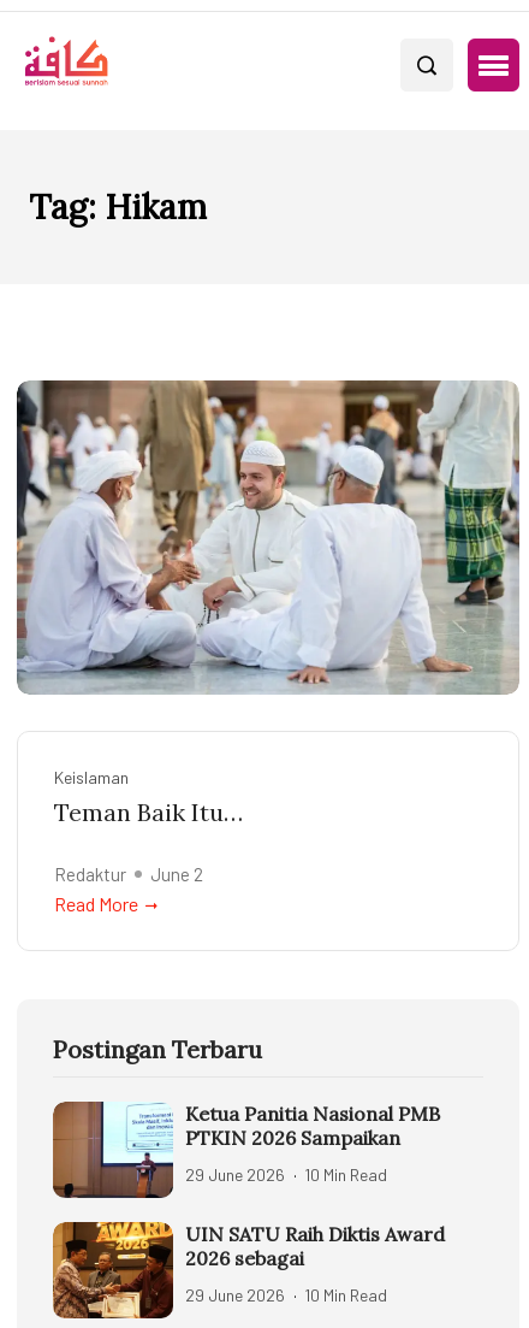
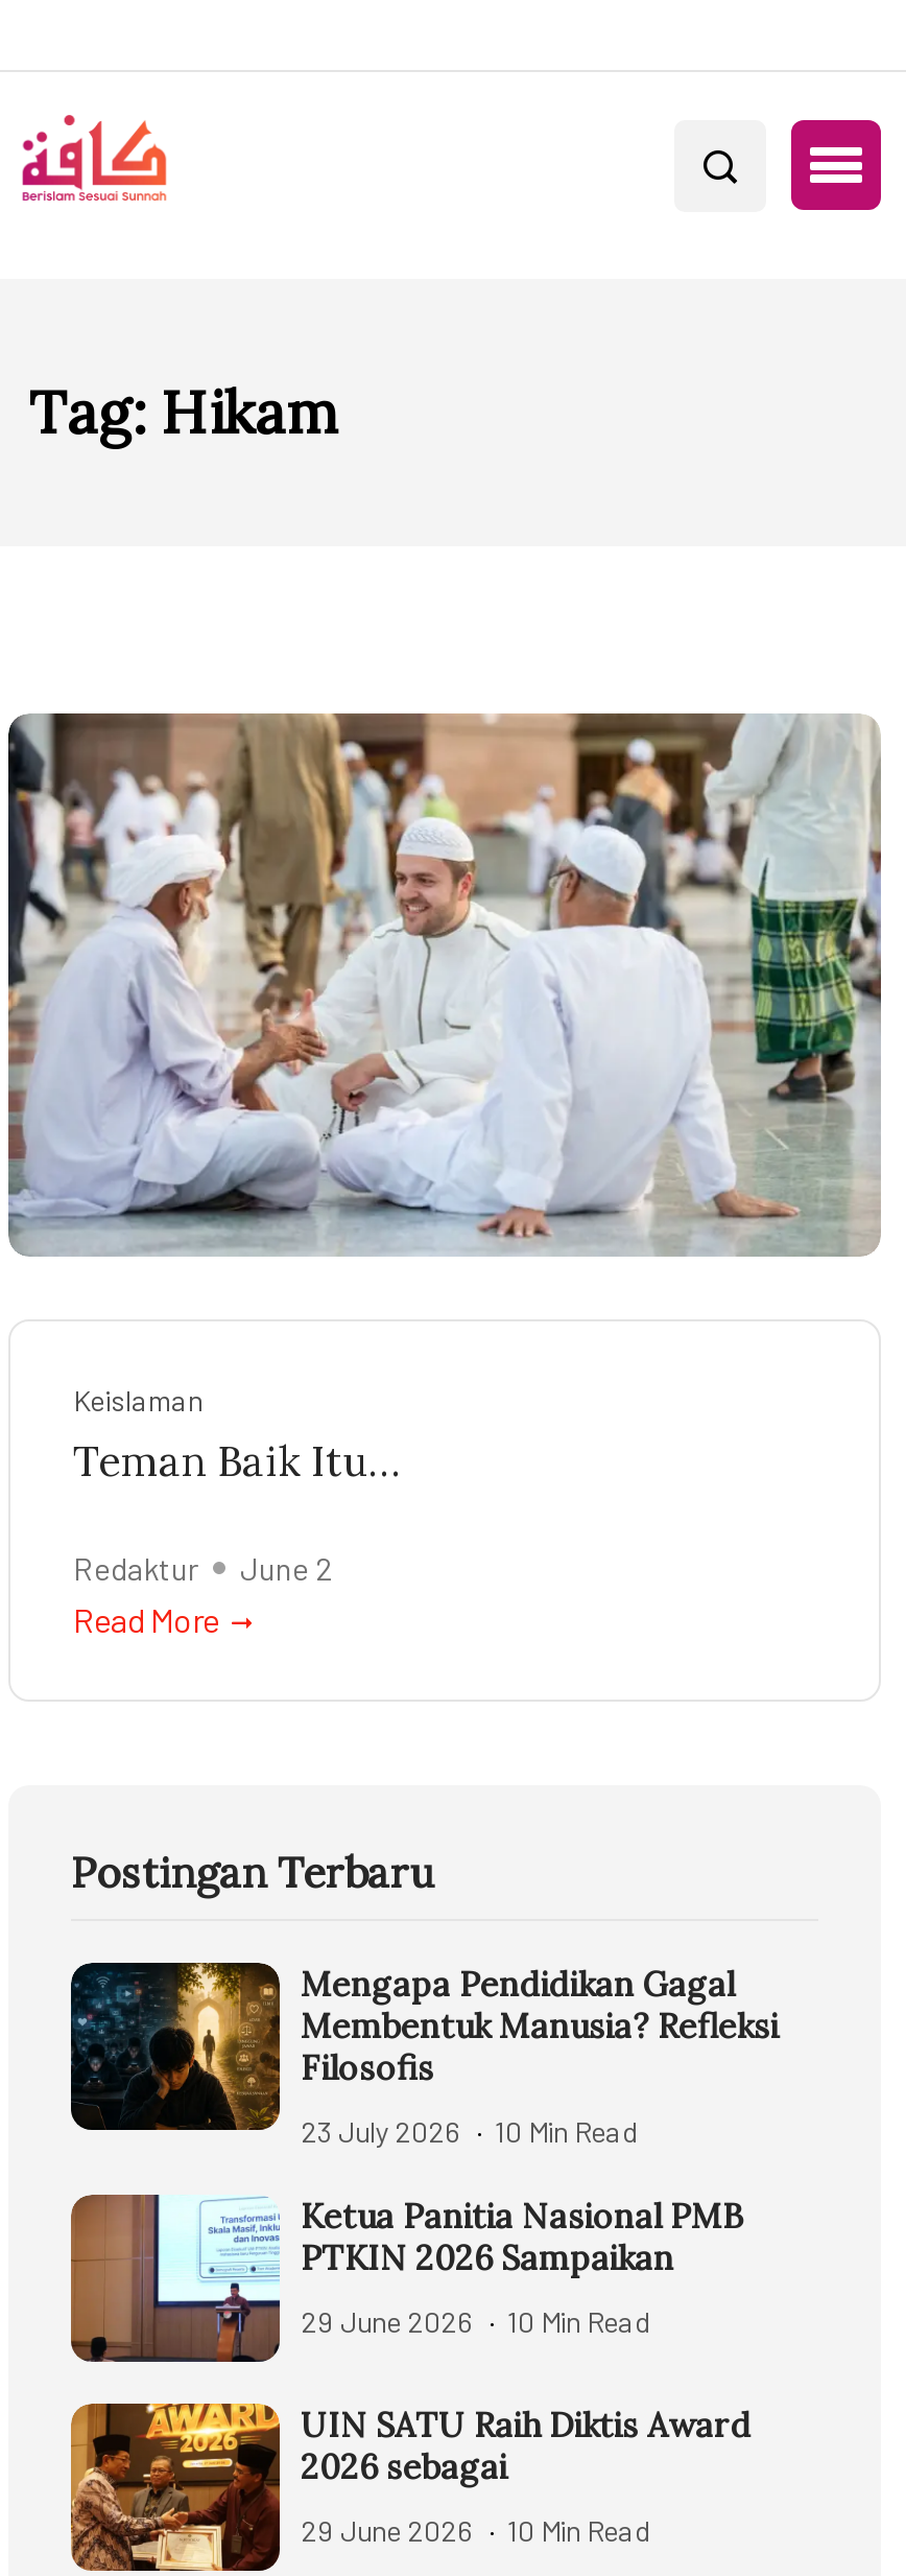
none -> [69,1961,779,2148] [image] | Mengapa Pendidikan Gagal | Membentuk Manusia? Refleksi | Filosofis | 23 July 2026 | 10 Min Read

